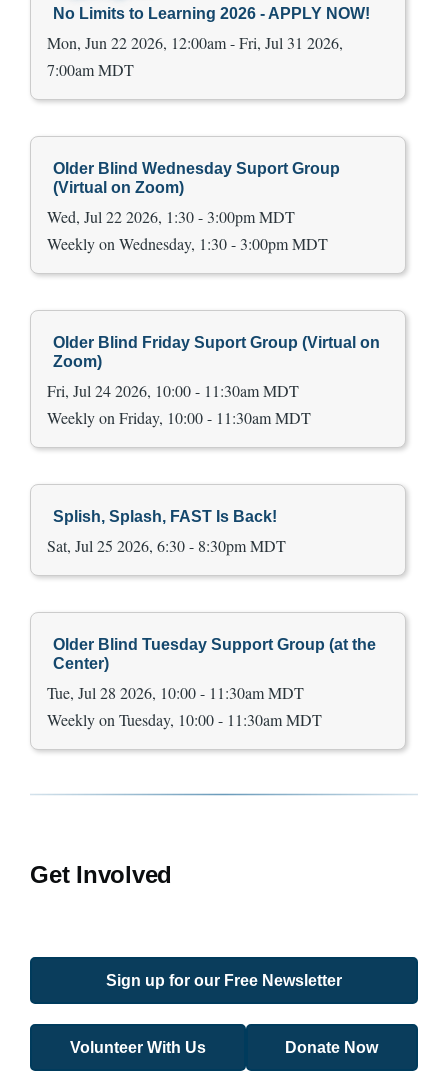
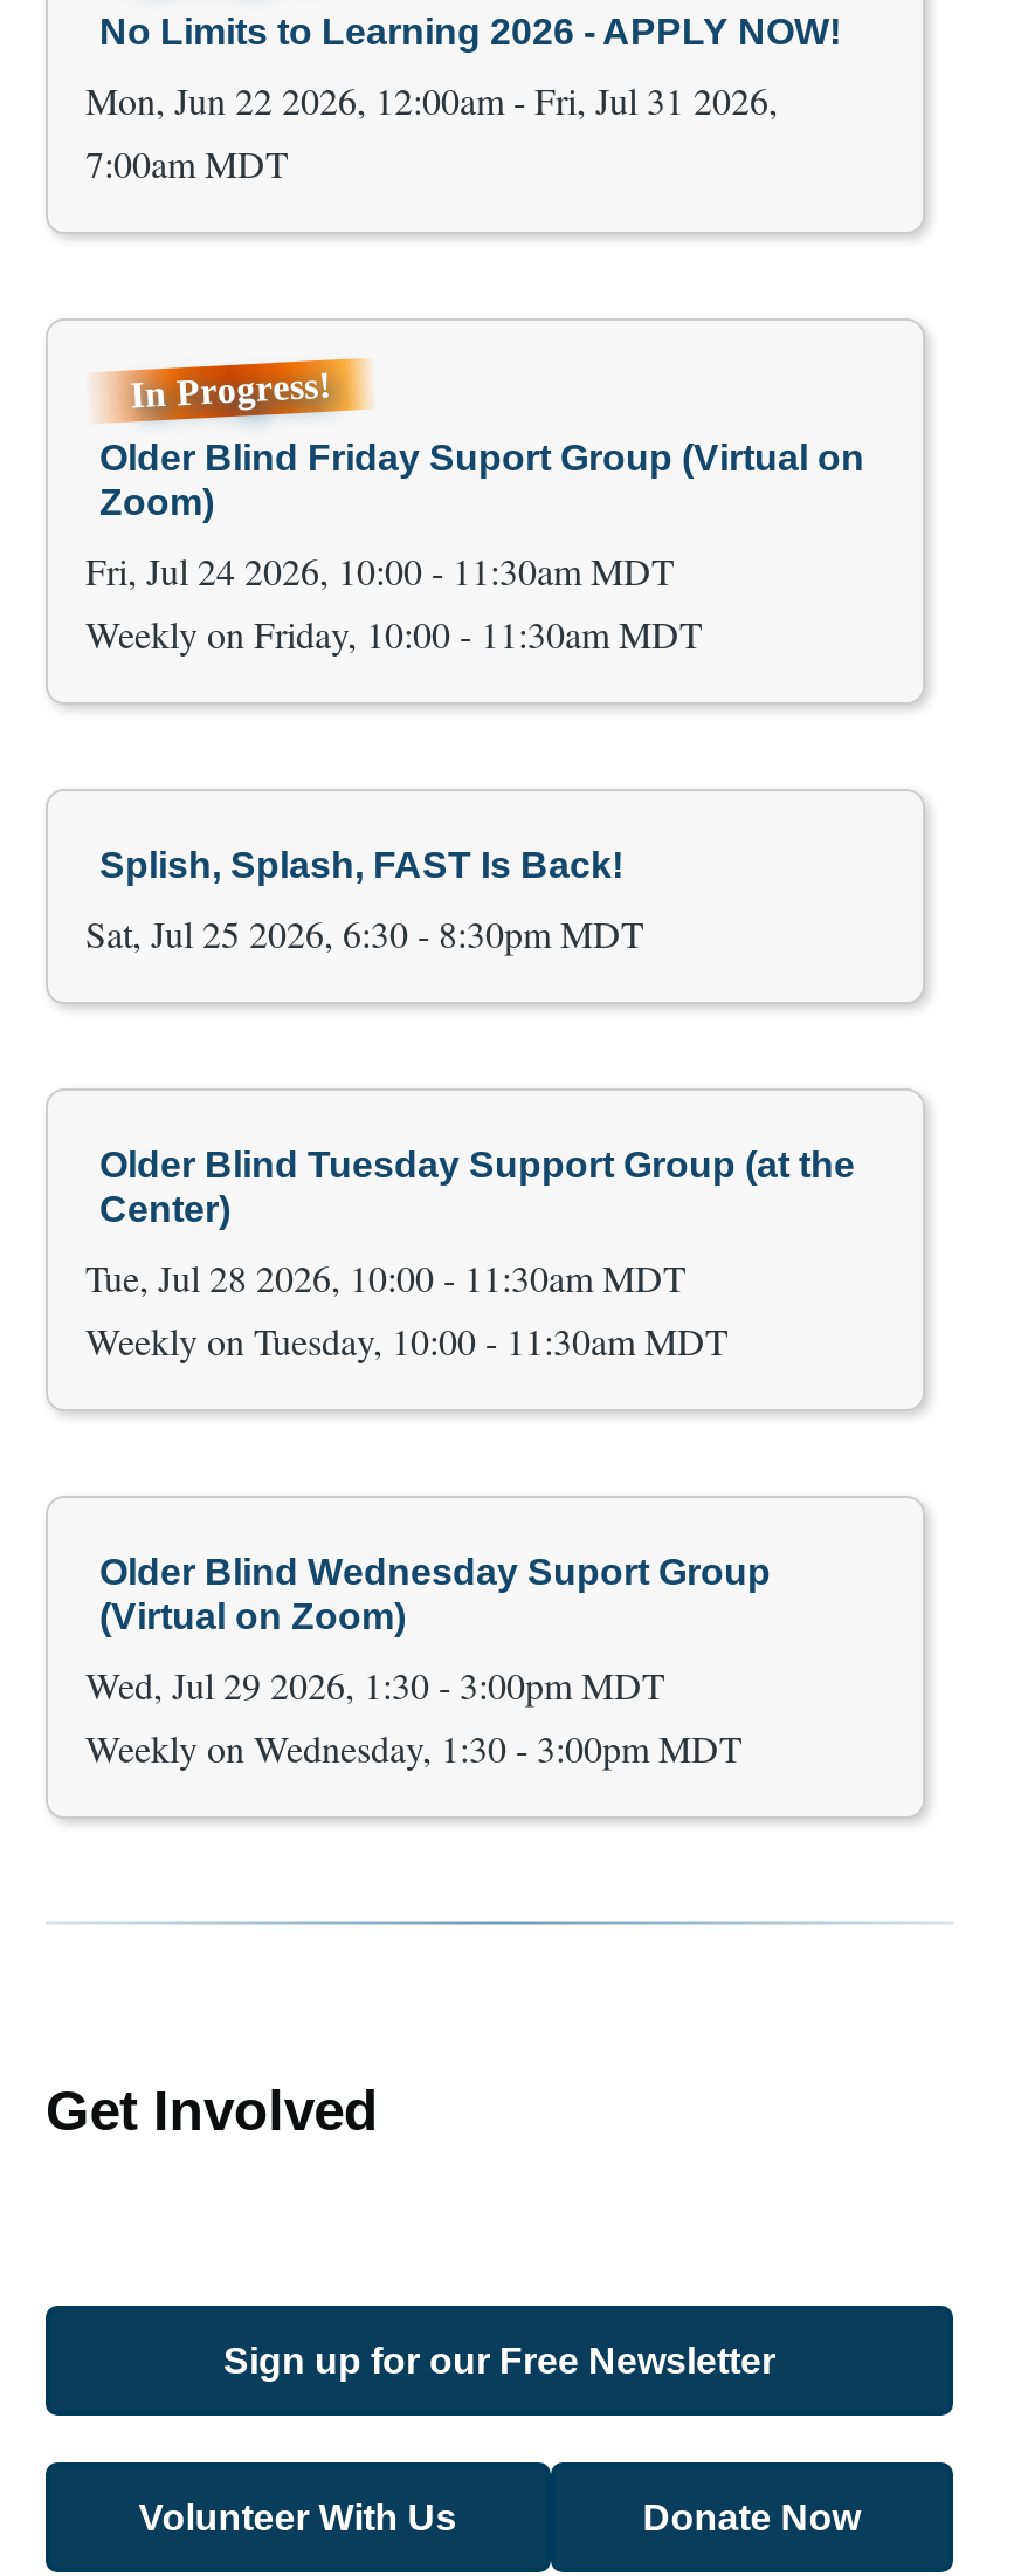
moved [53,160,340,196] -> [99,1551,771,1635]: Older Blind Wednesday Suport Group | (Virtual on Zoom)
[47,206,295,227] Wed, Jul 22 2026, 1:30 - 3:00pm MDT -> [129,366,332,416] In Progress!
moved [47,233,328,254] -> [85,1722,743,1771]: Weekly on Wednesday, 1:30 - 3:00pm MDT
moved [47,334,380,730] -> [85,437,864,1364]: Older Blind Friday Suport Group (Virtual on | Zoom) | Fri, Jul 24 2026, 10:00 - 11:30am MDT | ... | Tue, Jul 28 2026, 10:00 - 11:30am MDT | Weekly on Tuesday, 10:00 - 11:30am MDT
none -> [85,1659,665,1708] Wed, Jul 29 2026, 1:30 - 3:00pm MDT

